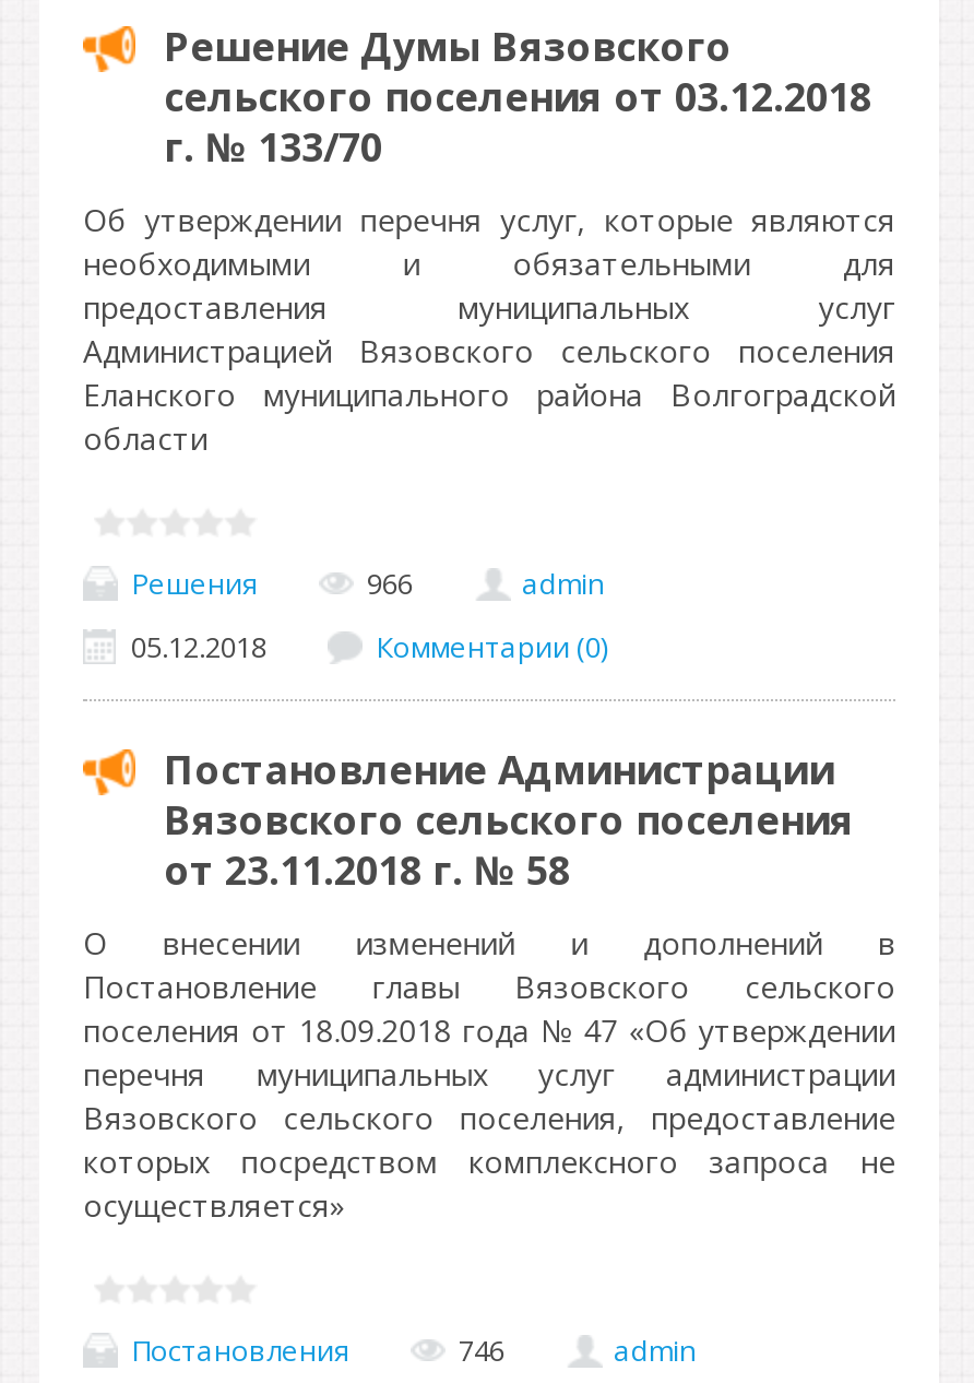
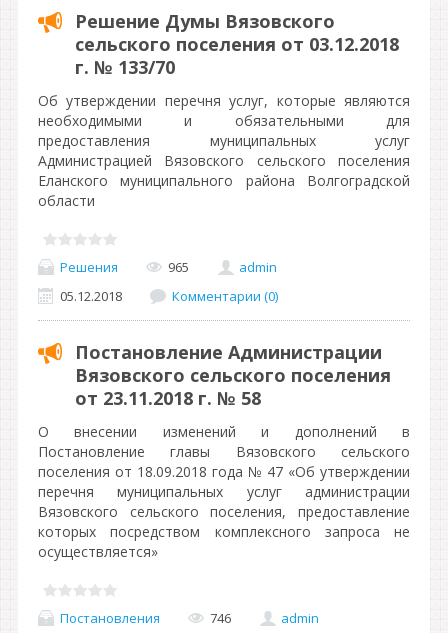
[367,563,413,602] 966 -> [168,257,189,275] 965

